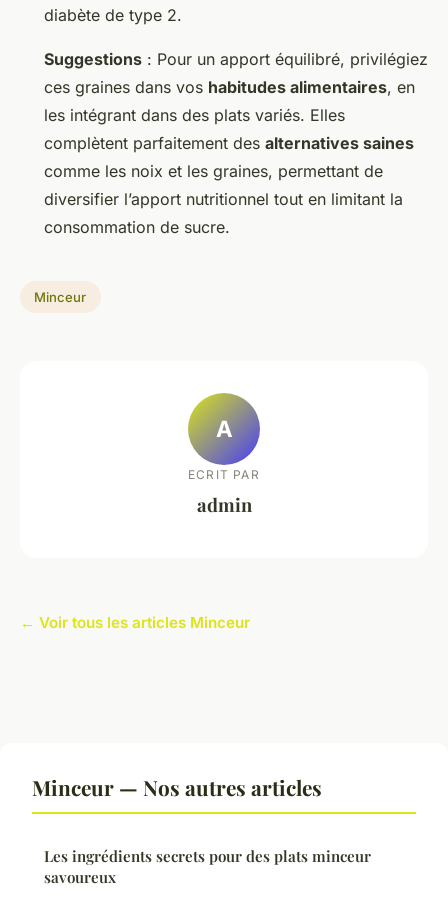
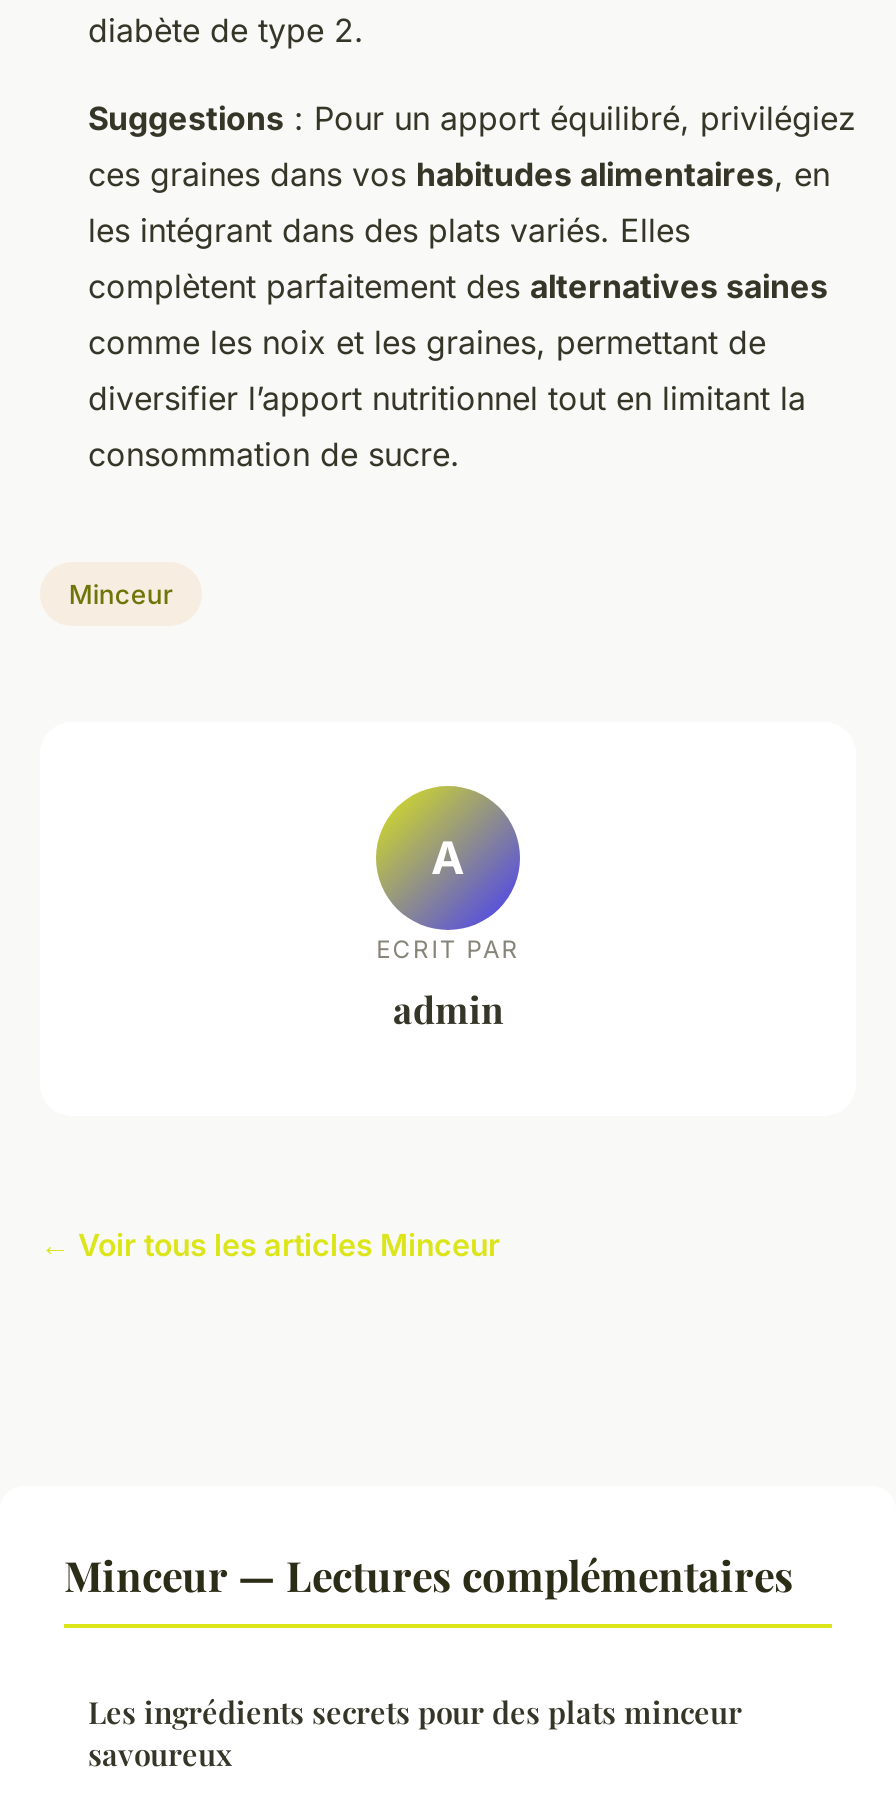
[32,773,322,801] Minceur — Nos autres articles -> [64,1546,794,1602] Minceur — Lectures complémentaires

